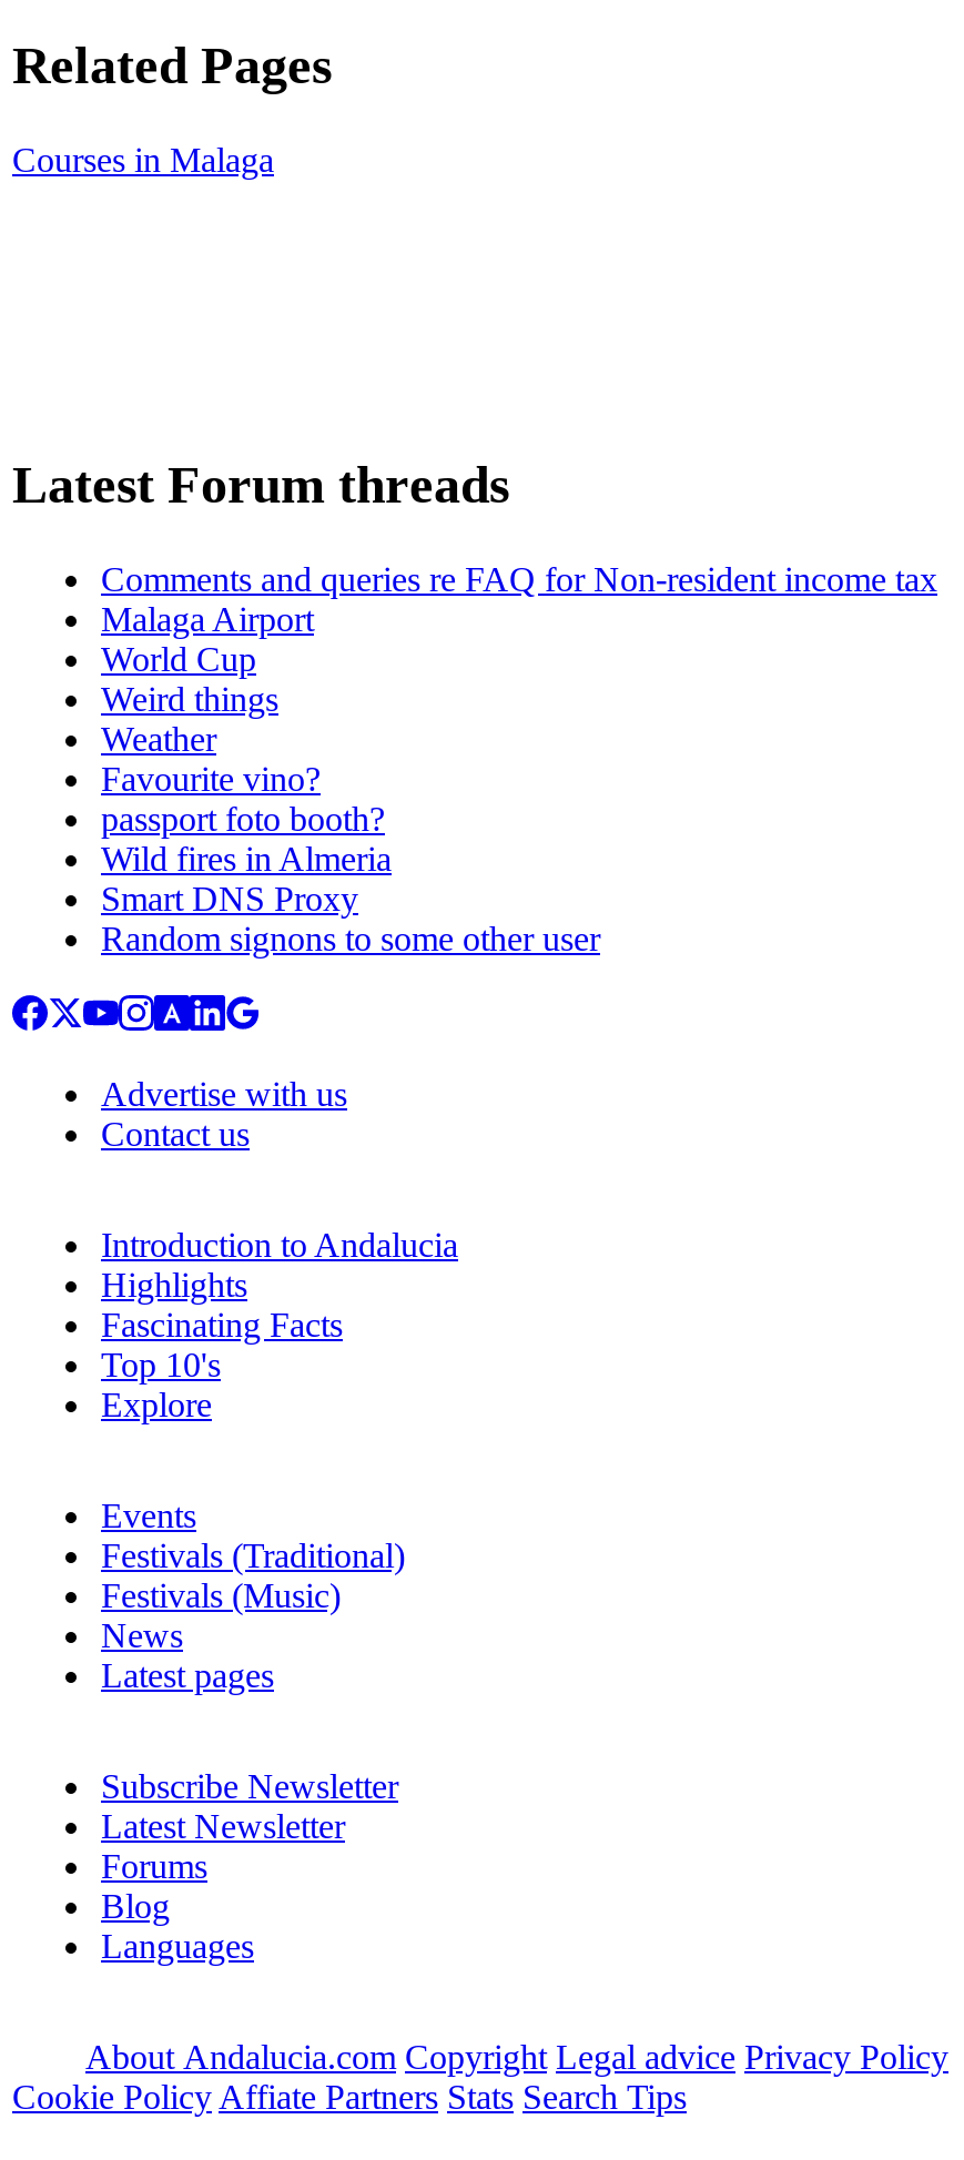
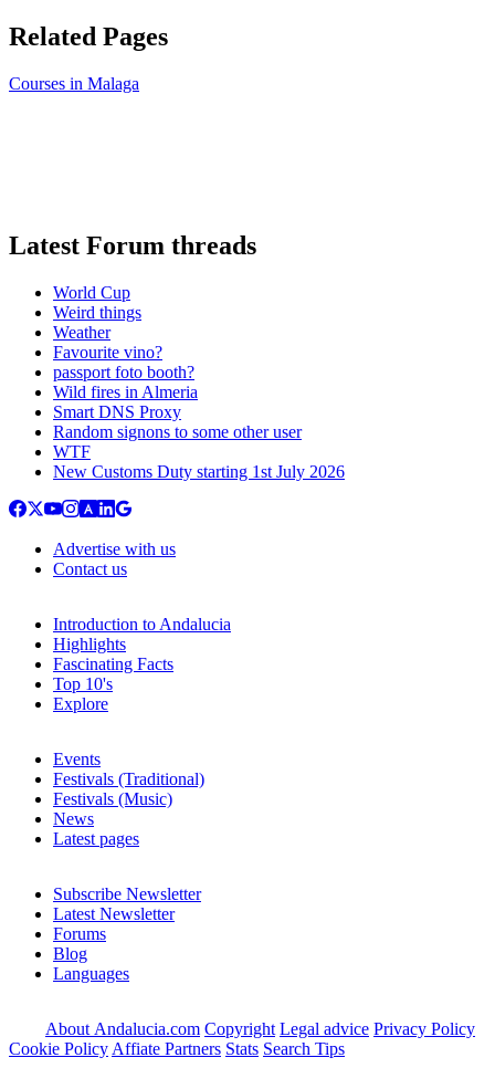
[101,560,937,637] Comments and queries re FAQ for Non-resident income tax | Malaga Airport -> none
moved [101,639,600,957] -> [53,283,302,441]: World Cup | Weird things | Weather | Favourite vino? | passport foto booth? | Wild fires in Almeria | Smart DNS Proxy | Random signons to some other user
none -> [53,442,345,481] WTF | New Customs Duty starting 1st July 2026

